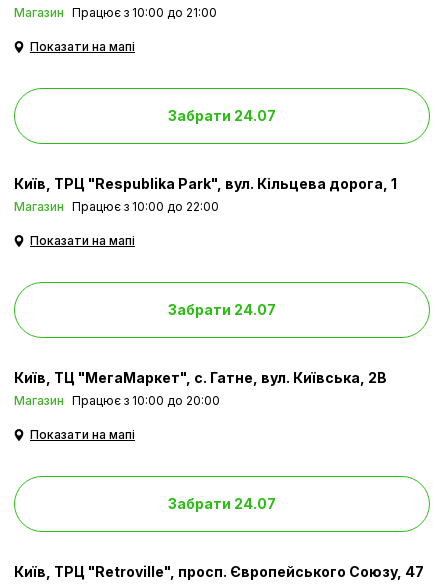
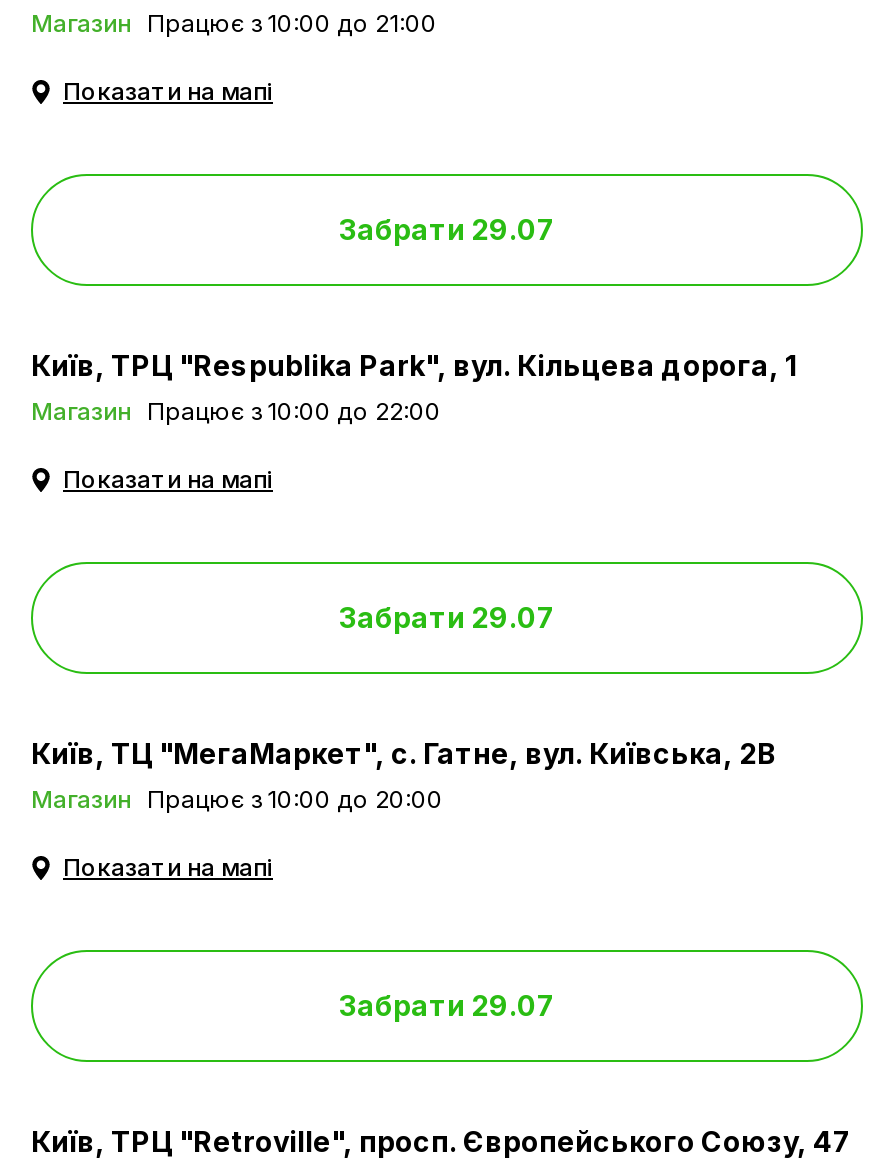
[168,107,276,124] Забрати 24.07 -> [339,213,555,247] Забрати 29.07
[168,301,276,318] Забрати 24.07 -> [339,601,555,635] Забрати 29.07
[168,495,276,512] Забрати 24.07 -> [339,989,555,1023] Забрати 29.07

